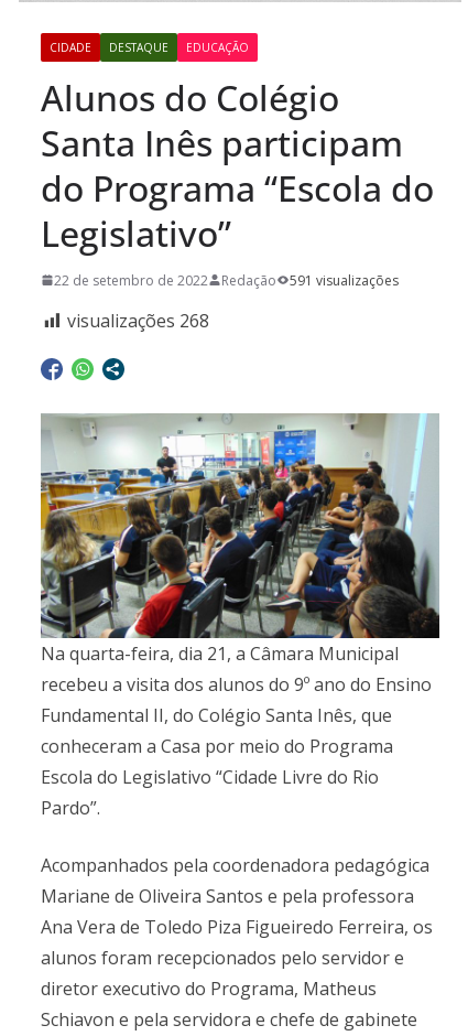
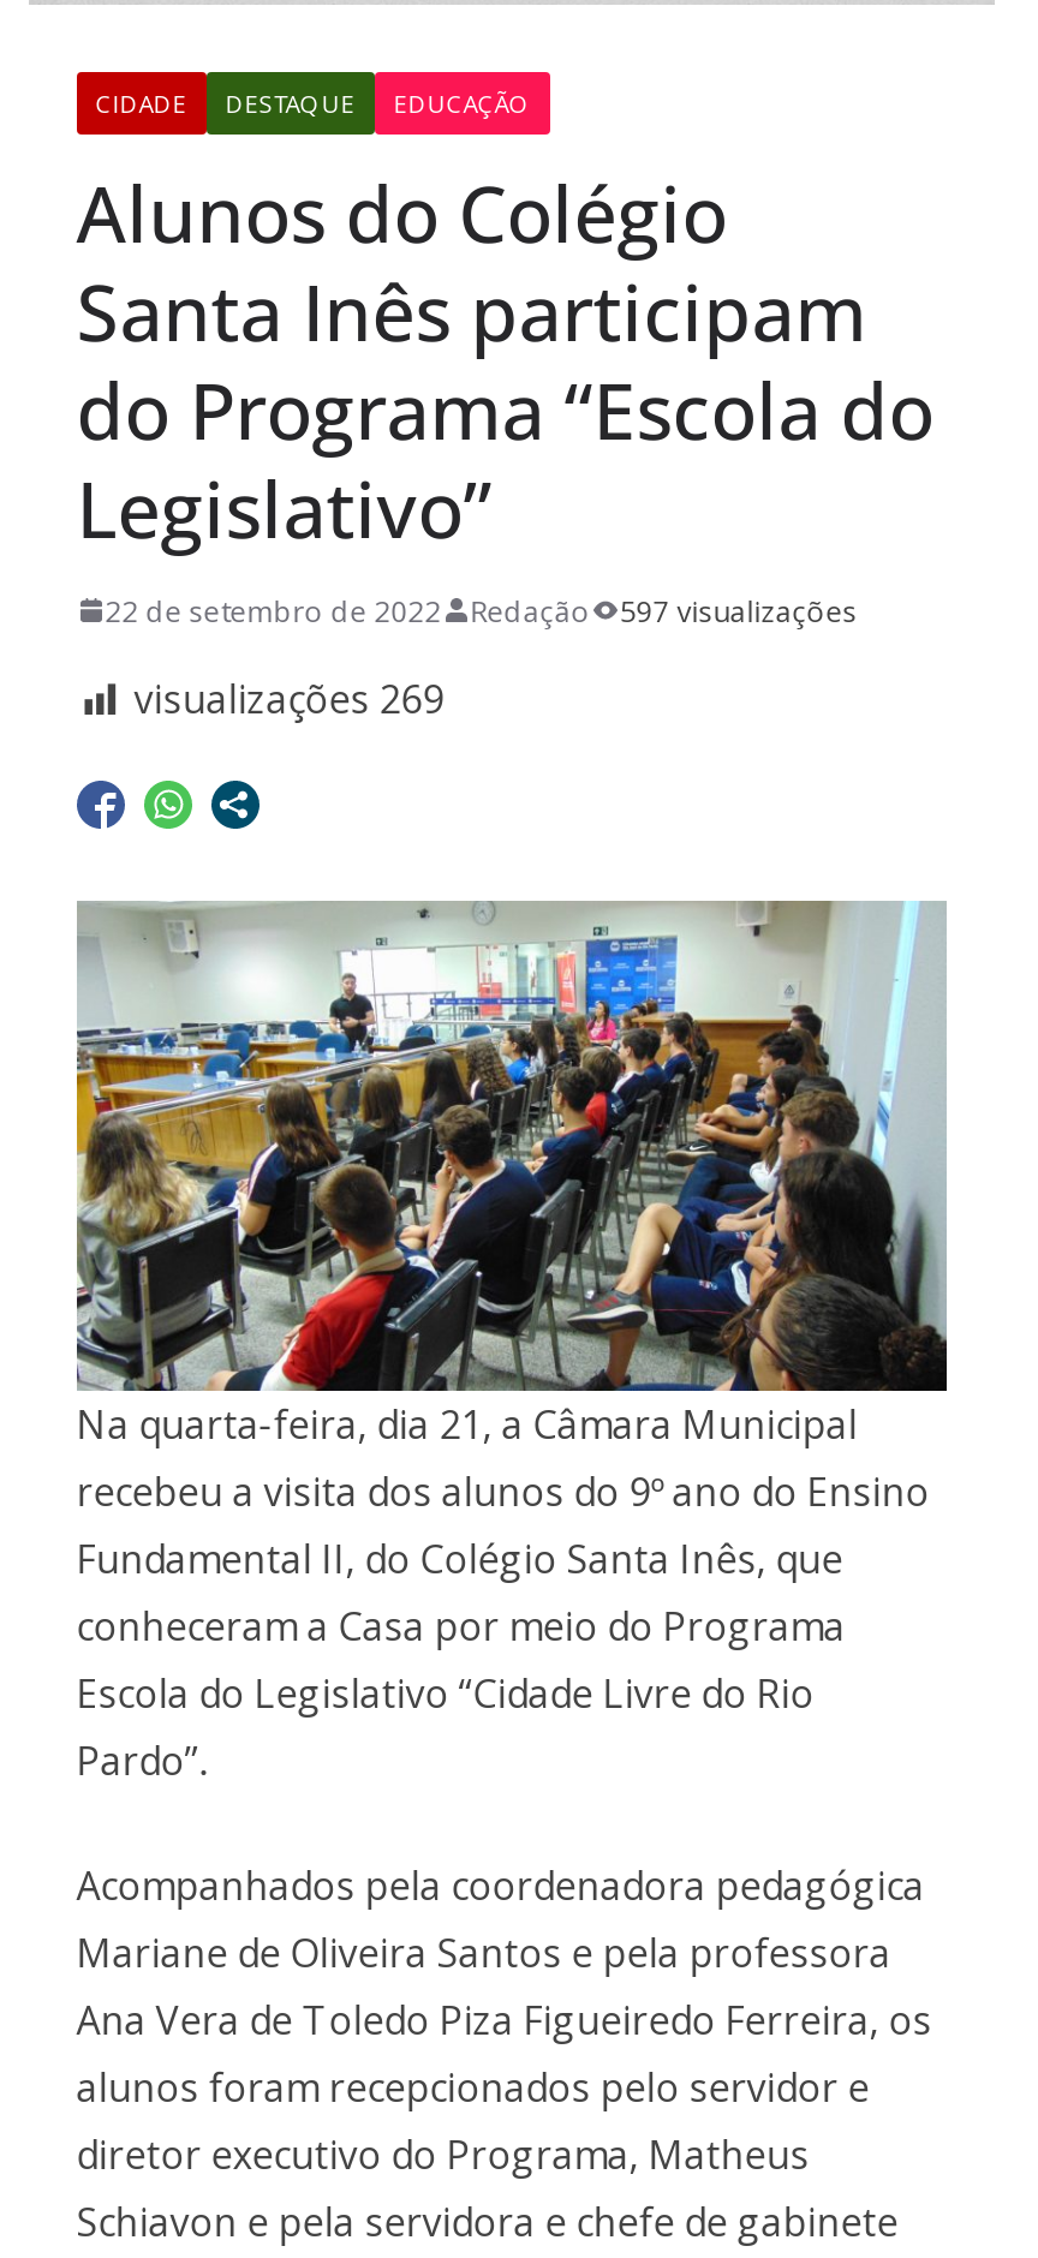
[289,271,398,290] 591 visualizações -> [619,591,857,632] 597 visualizações
[67,308,209,333] visualizações 268 -> [134,672,444,725] visualizações 269

